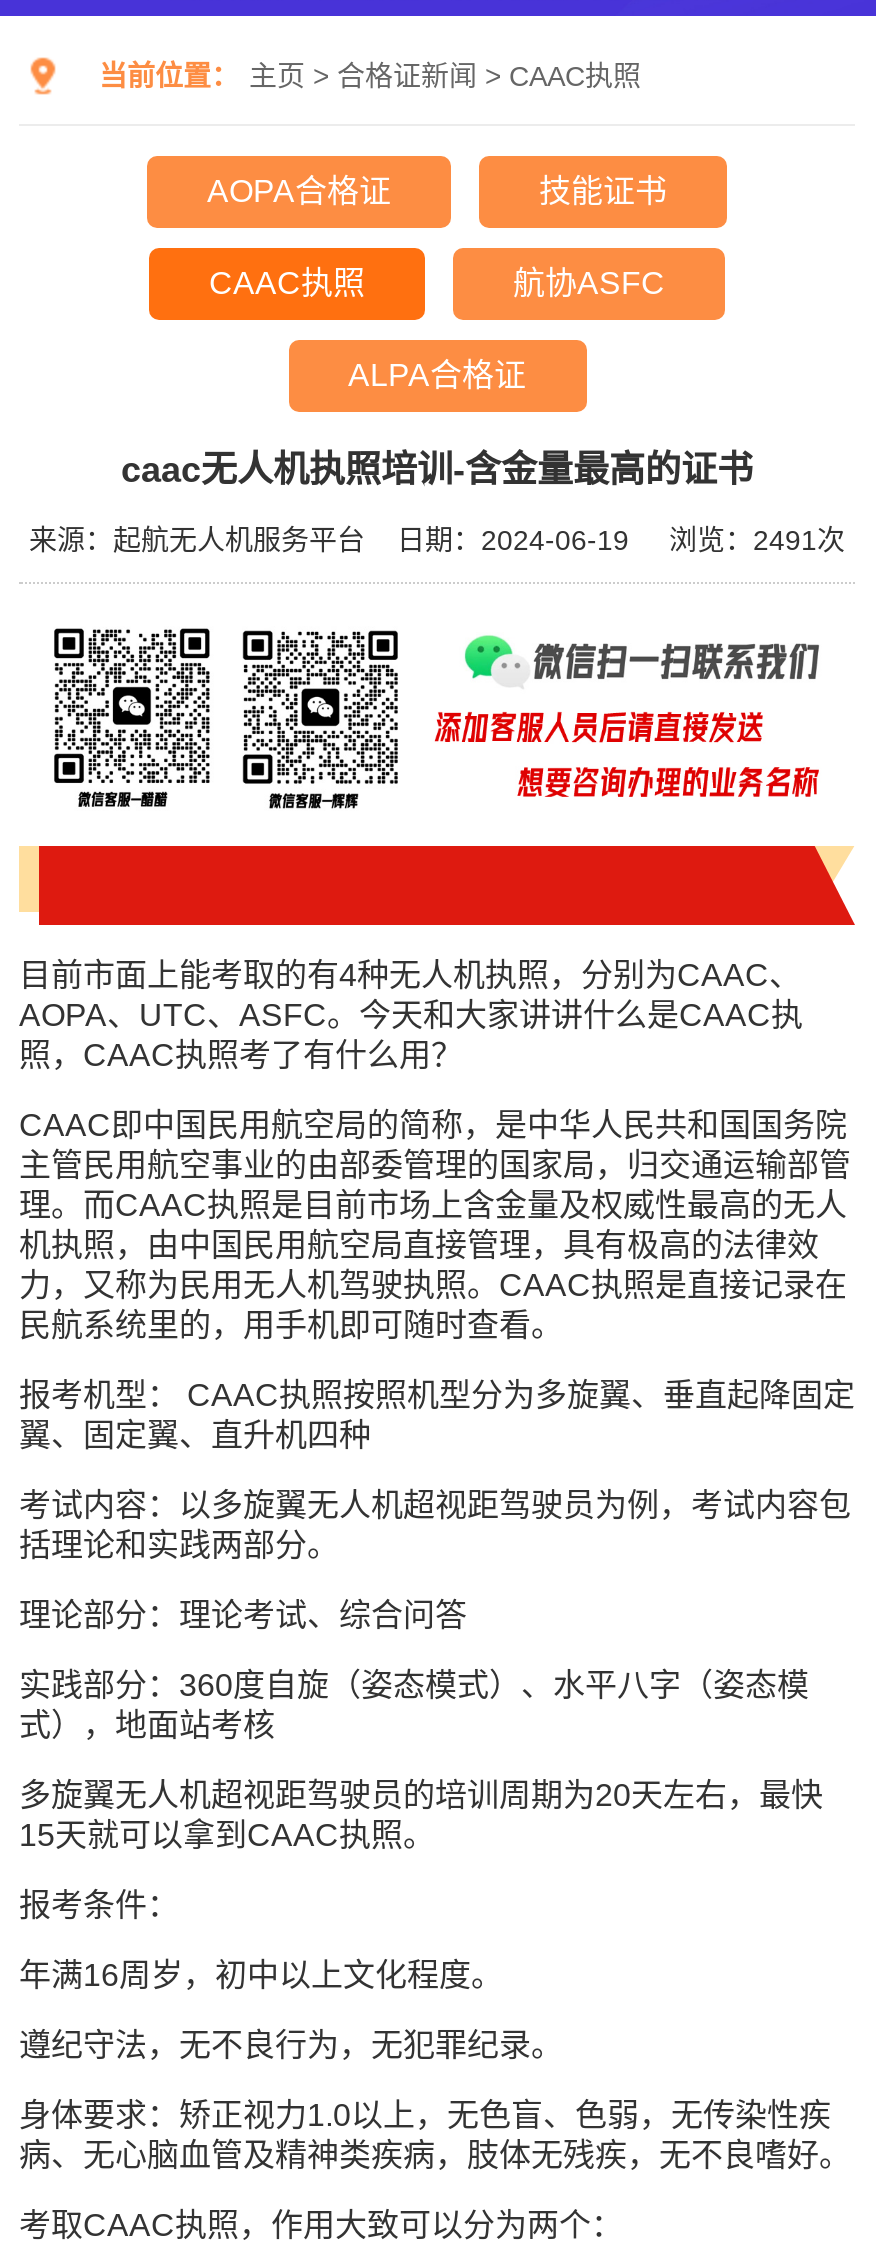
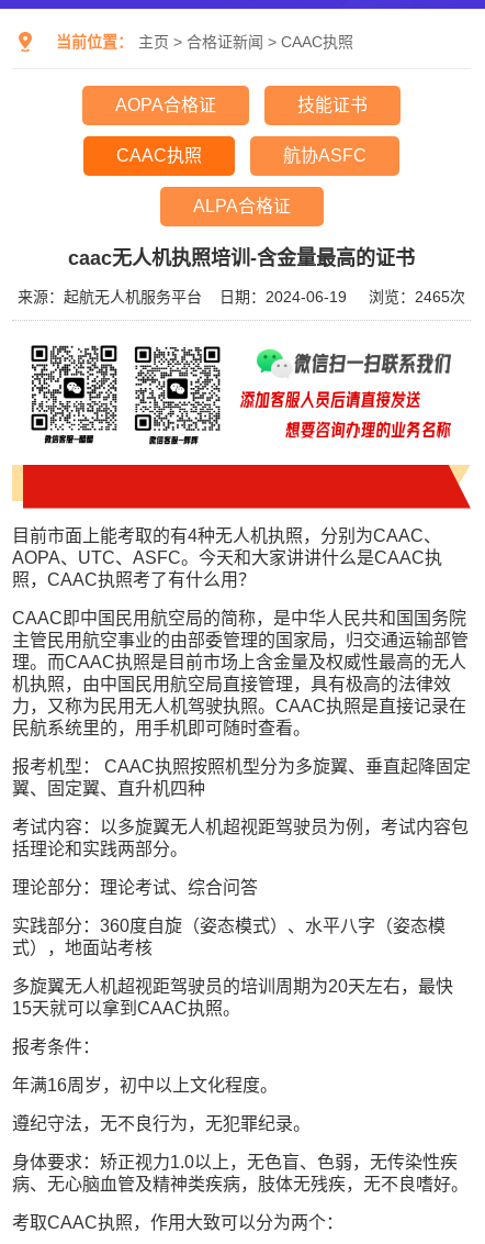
[29,524,845,556] 来源：起航无人机服务平台 日期：2024-06-19 浏览：2491次 -> [18,288,465,306] 来源：起航无人机服务平台 日期：2024-06-19 浏览：2465次

